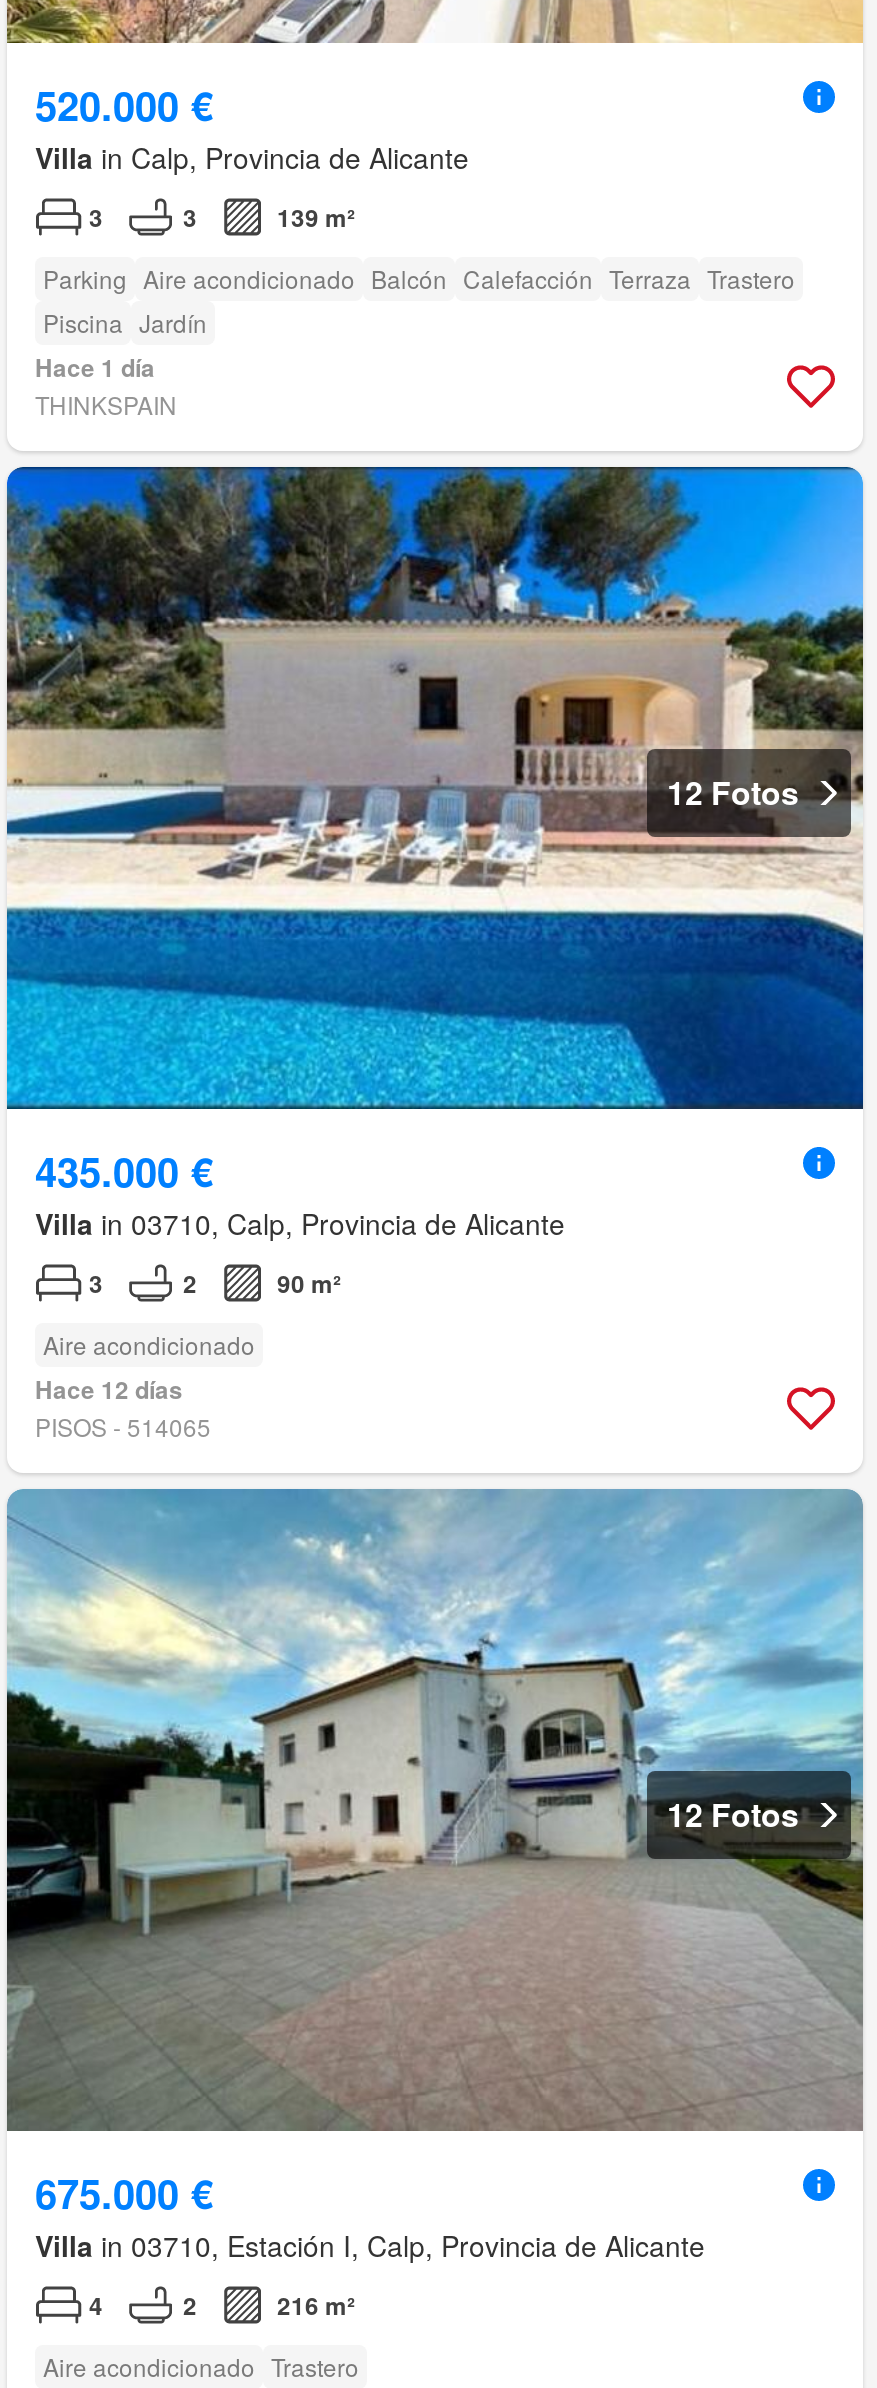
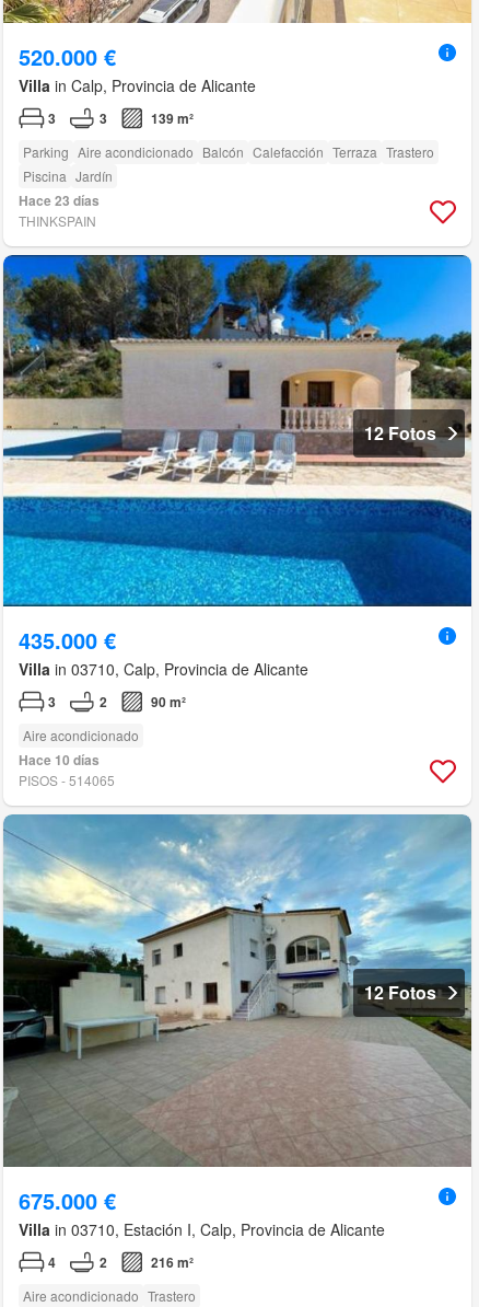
[35,348,155,384] Hace 1 día -> [19,191,100,210] Hace 23 días
[35,1370,183,1406] Hace 12 días -> [19,750,100,770] Hace 10 días

